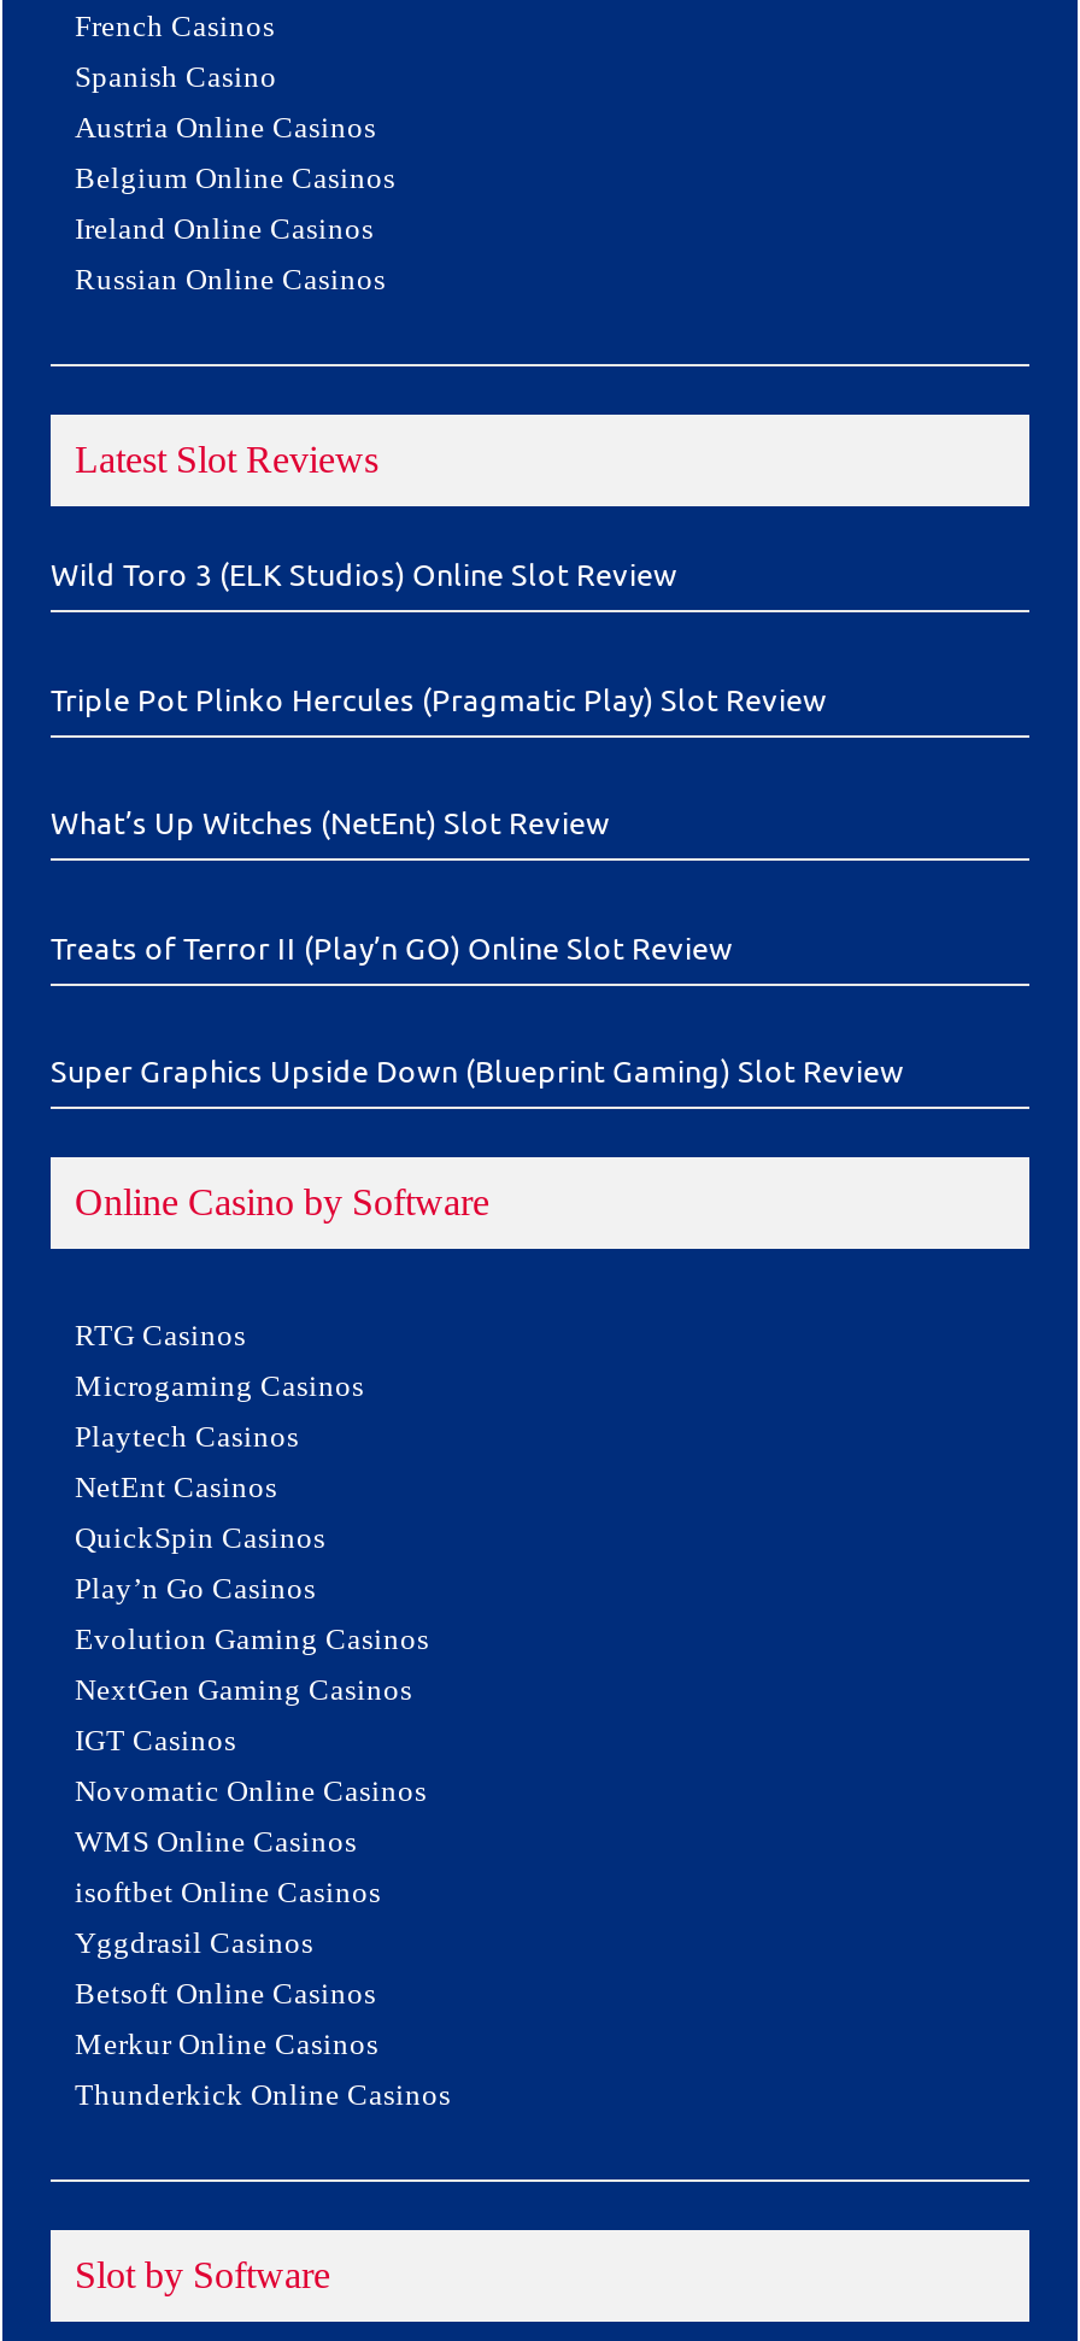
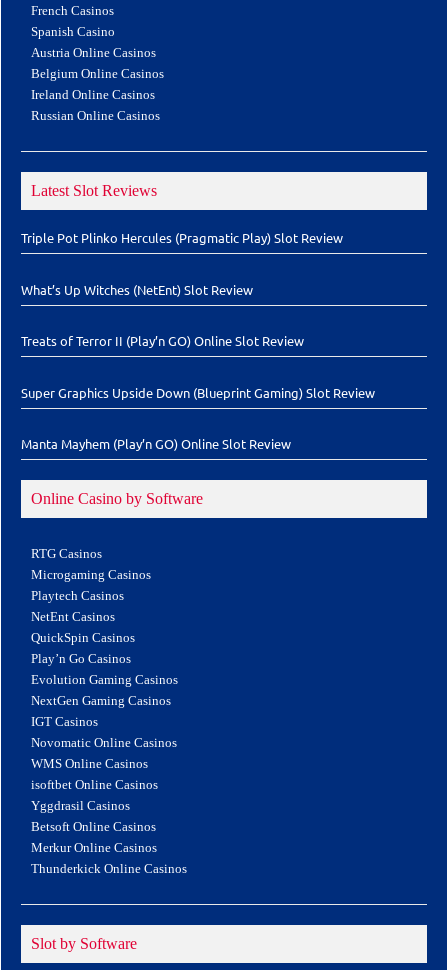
[51,552,677,593] Wild Toro 3 (ELK Studios) Online Slot Review -> none
moved [51,676,904,1090] -> [21,229,375,400]: Triple Pot Plinko Hercules (Pragmatic Play) Slot Review | What’s Up Witches (NetEnt) Slot Review | Treats of Terror II (Play’n GO) Online Slot Review | Super Graphics Upside Down (Blueprint Gaming) Slot Review
none -> [21,435,291,452] Manta Mayhem (Play’n GO) Online Slot Review

